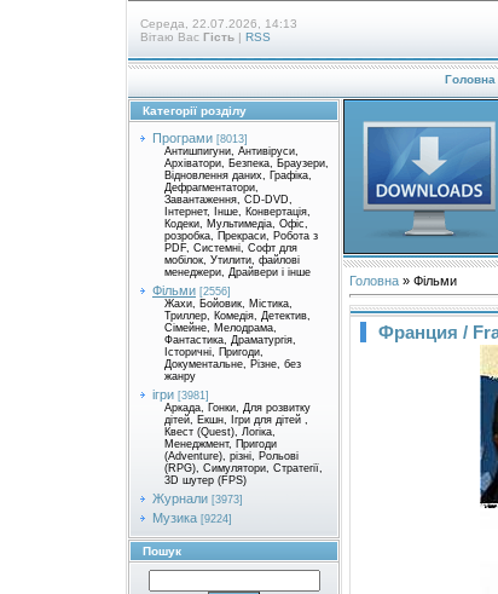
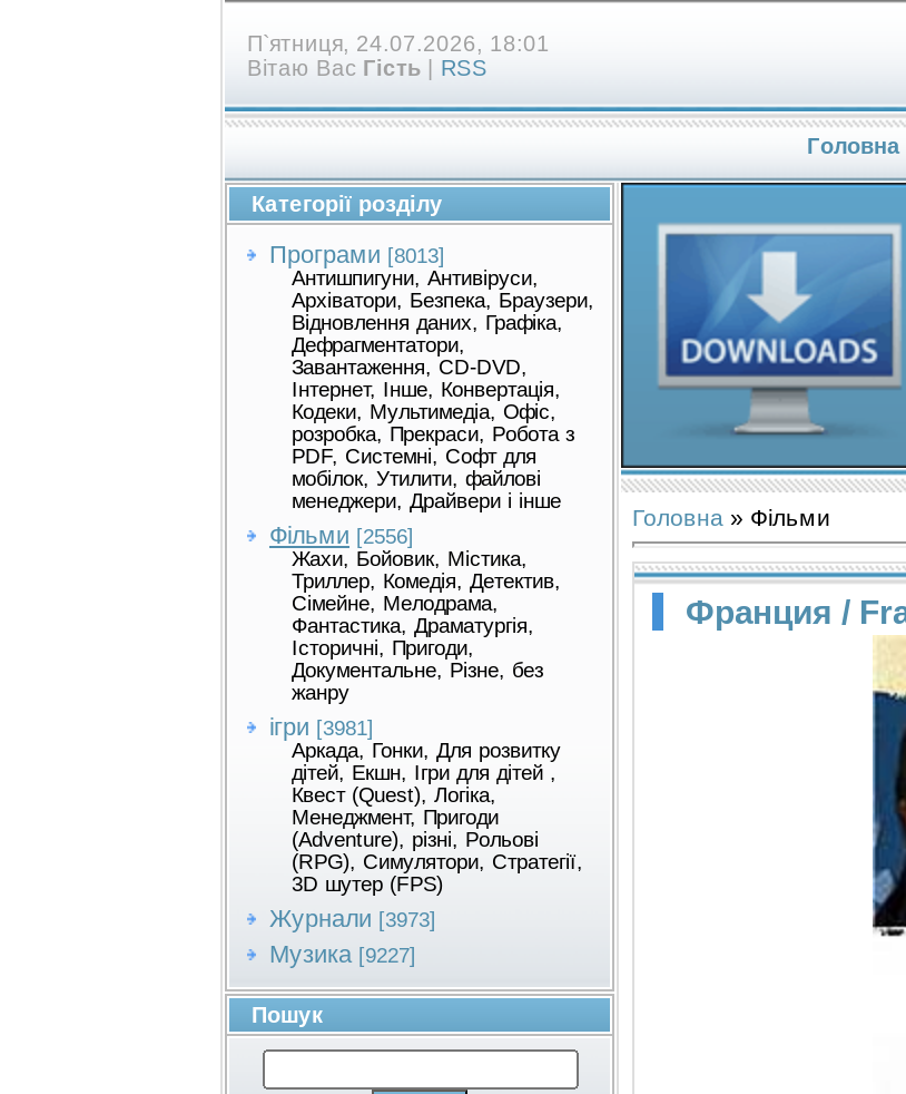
[140,17,297,30] Середа, 22.07.2026, 14:13 -> [247,31,550,56] П`ятниця, 24.07.2026, 18:01
[152,511,232,525] Музика [9224] -> [269,940,416,967] Музика [9227]

